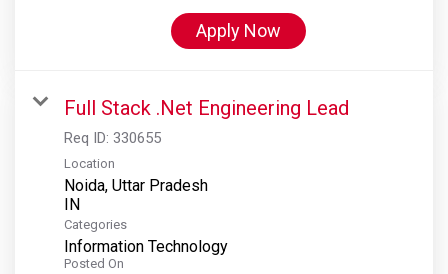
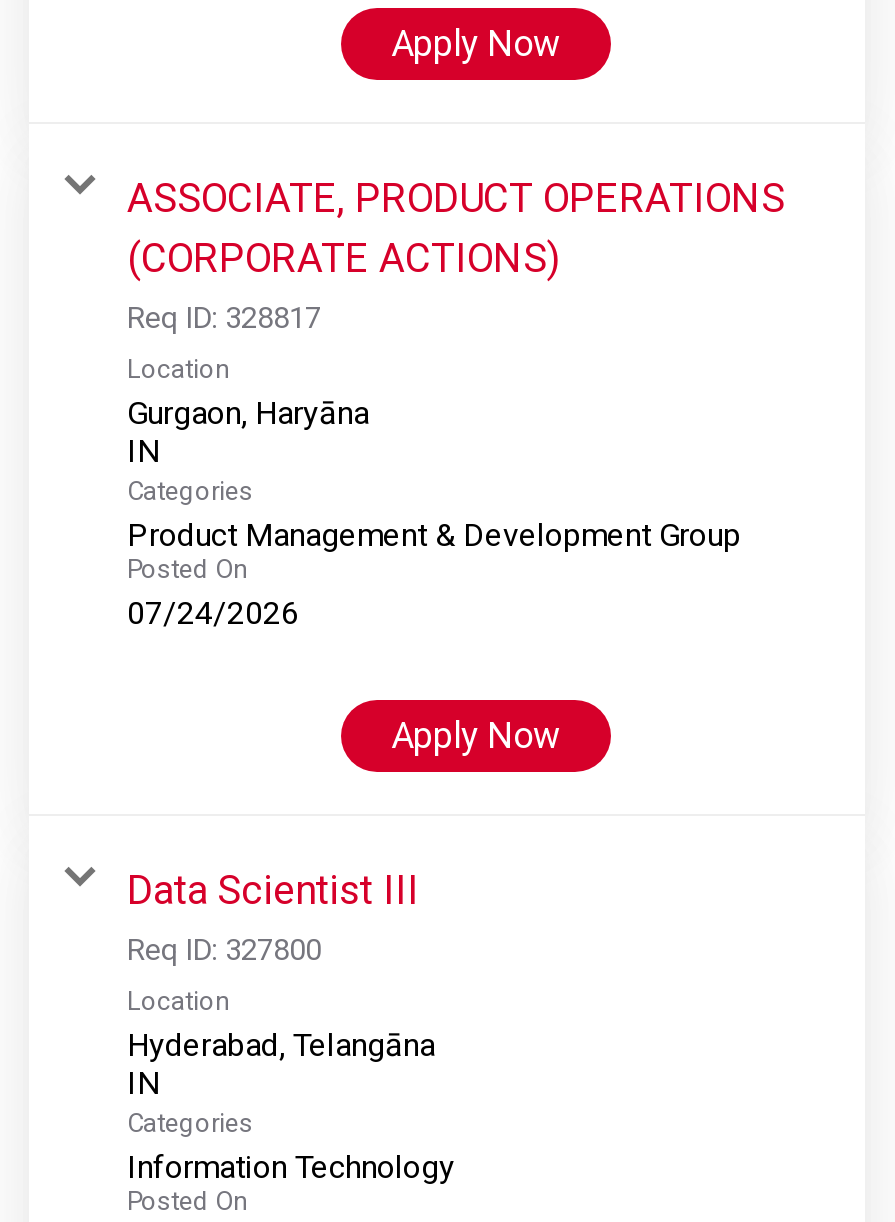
[64,96,349,147] Full Stack .Net Engineering Lead | Req ID: 330655 -> [127,173,785,335] ASSOCIATE, PRODUCT OPERATIONS | (CORPORATE ACTIONS) | Req ID: 328817
[64,176,208,195] Noida, Uttar Pradesh -> [127,393,741,1063] Gurgaon, Haryāna | Categories | Product Management & Development Group | Posted On | 07/24/2026 | Apply Now | Data Scientist III | Req ID: 327800 | Location | Hyderabad, Telangāna

